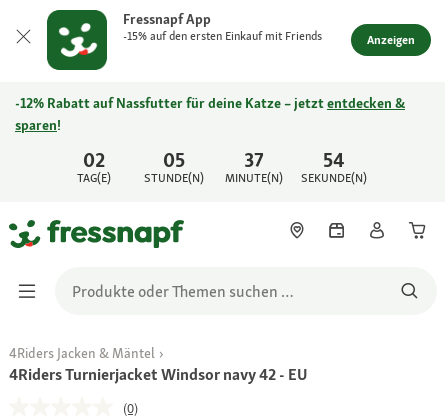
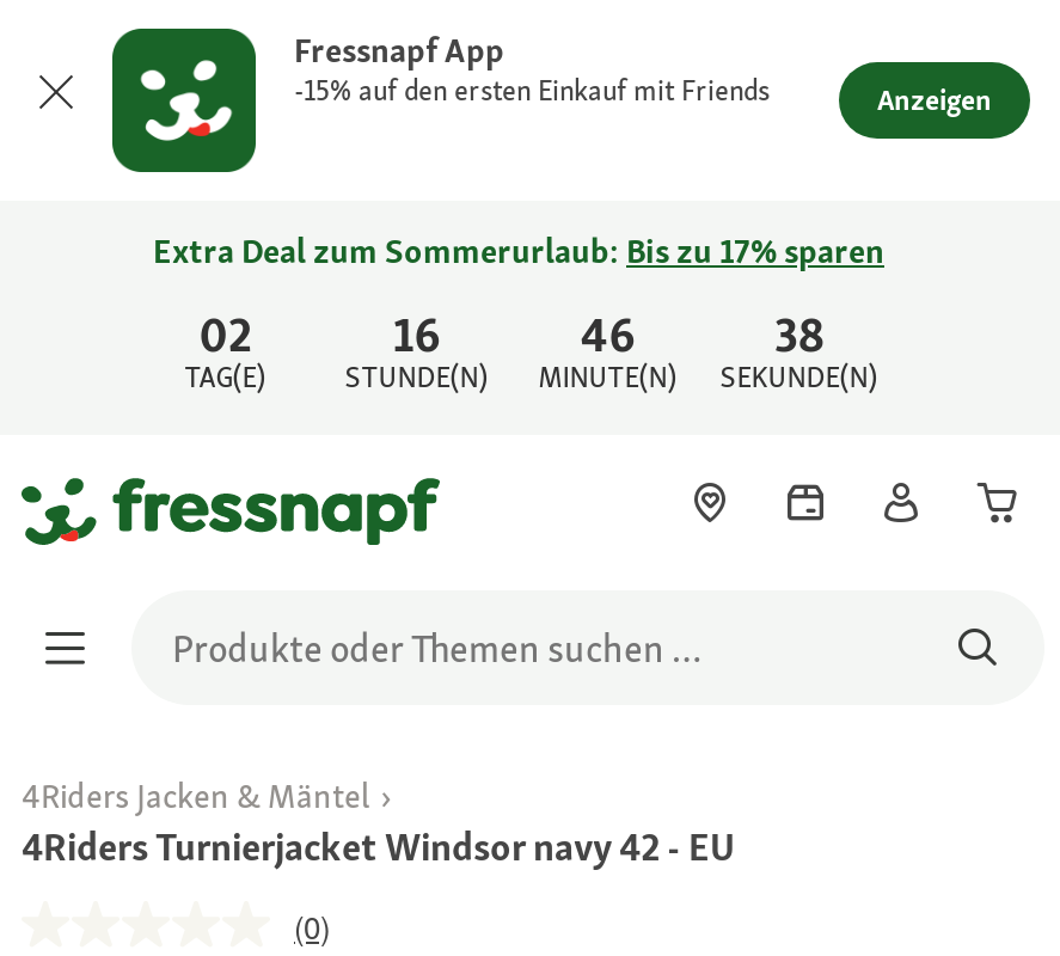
[15,94,405,134] -12% Rabatt auf Nassfutter für deine Katze – jetzt entdecken & | sparen! -> [153,229,884,272] Extra Deal zum Sommerurlaub: Bis zu 17% sparen
[163,147,185,173] 05 -> [393,304,440,366] 16
[244,147,264,173] 37 -> [580,304,635,366] 46
[323,147,345,173] 54 -> [774,304,824,366] 38

